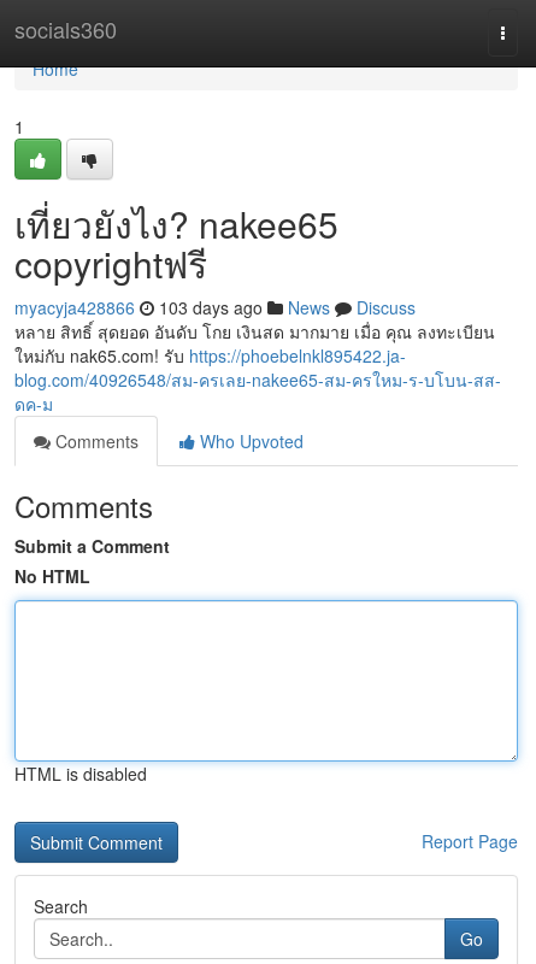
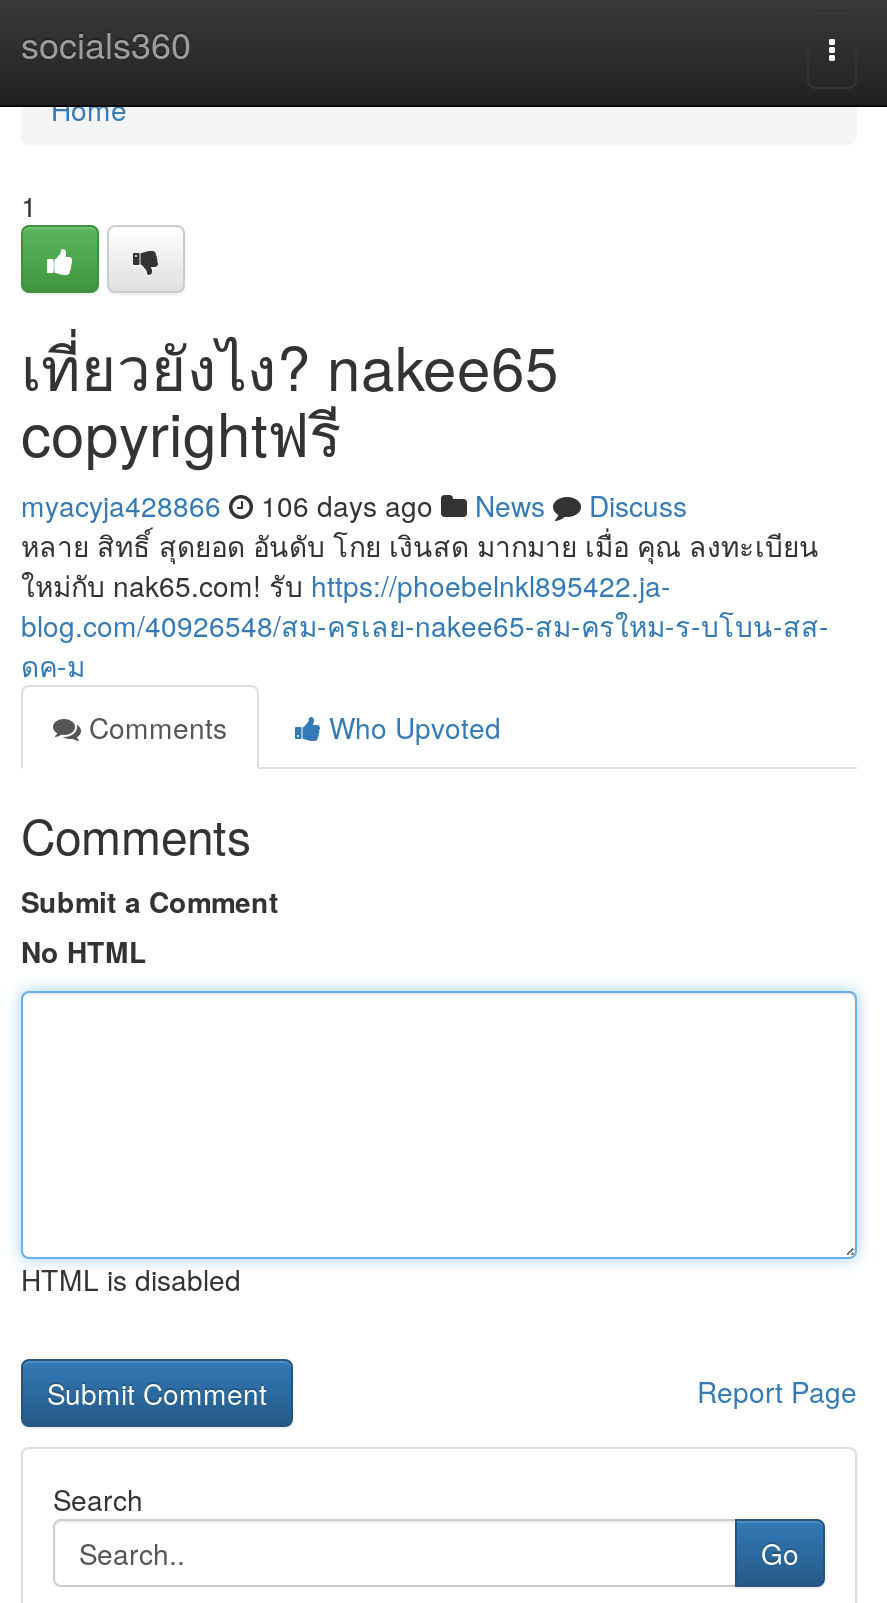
[14,295,416,319] myacyja428866 103 days ago News Discuss -> [21,485,687,525] myacyja428866 106 days ago News Discuss

